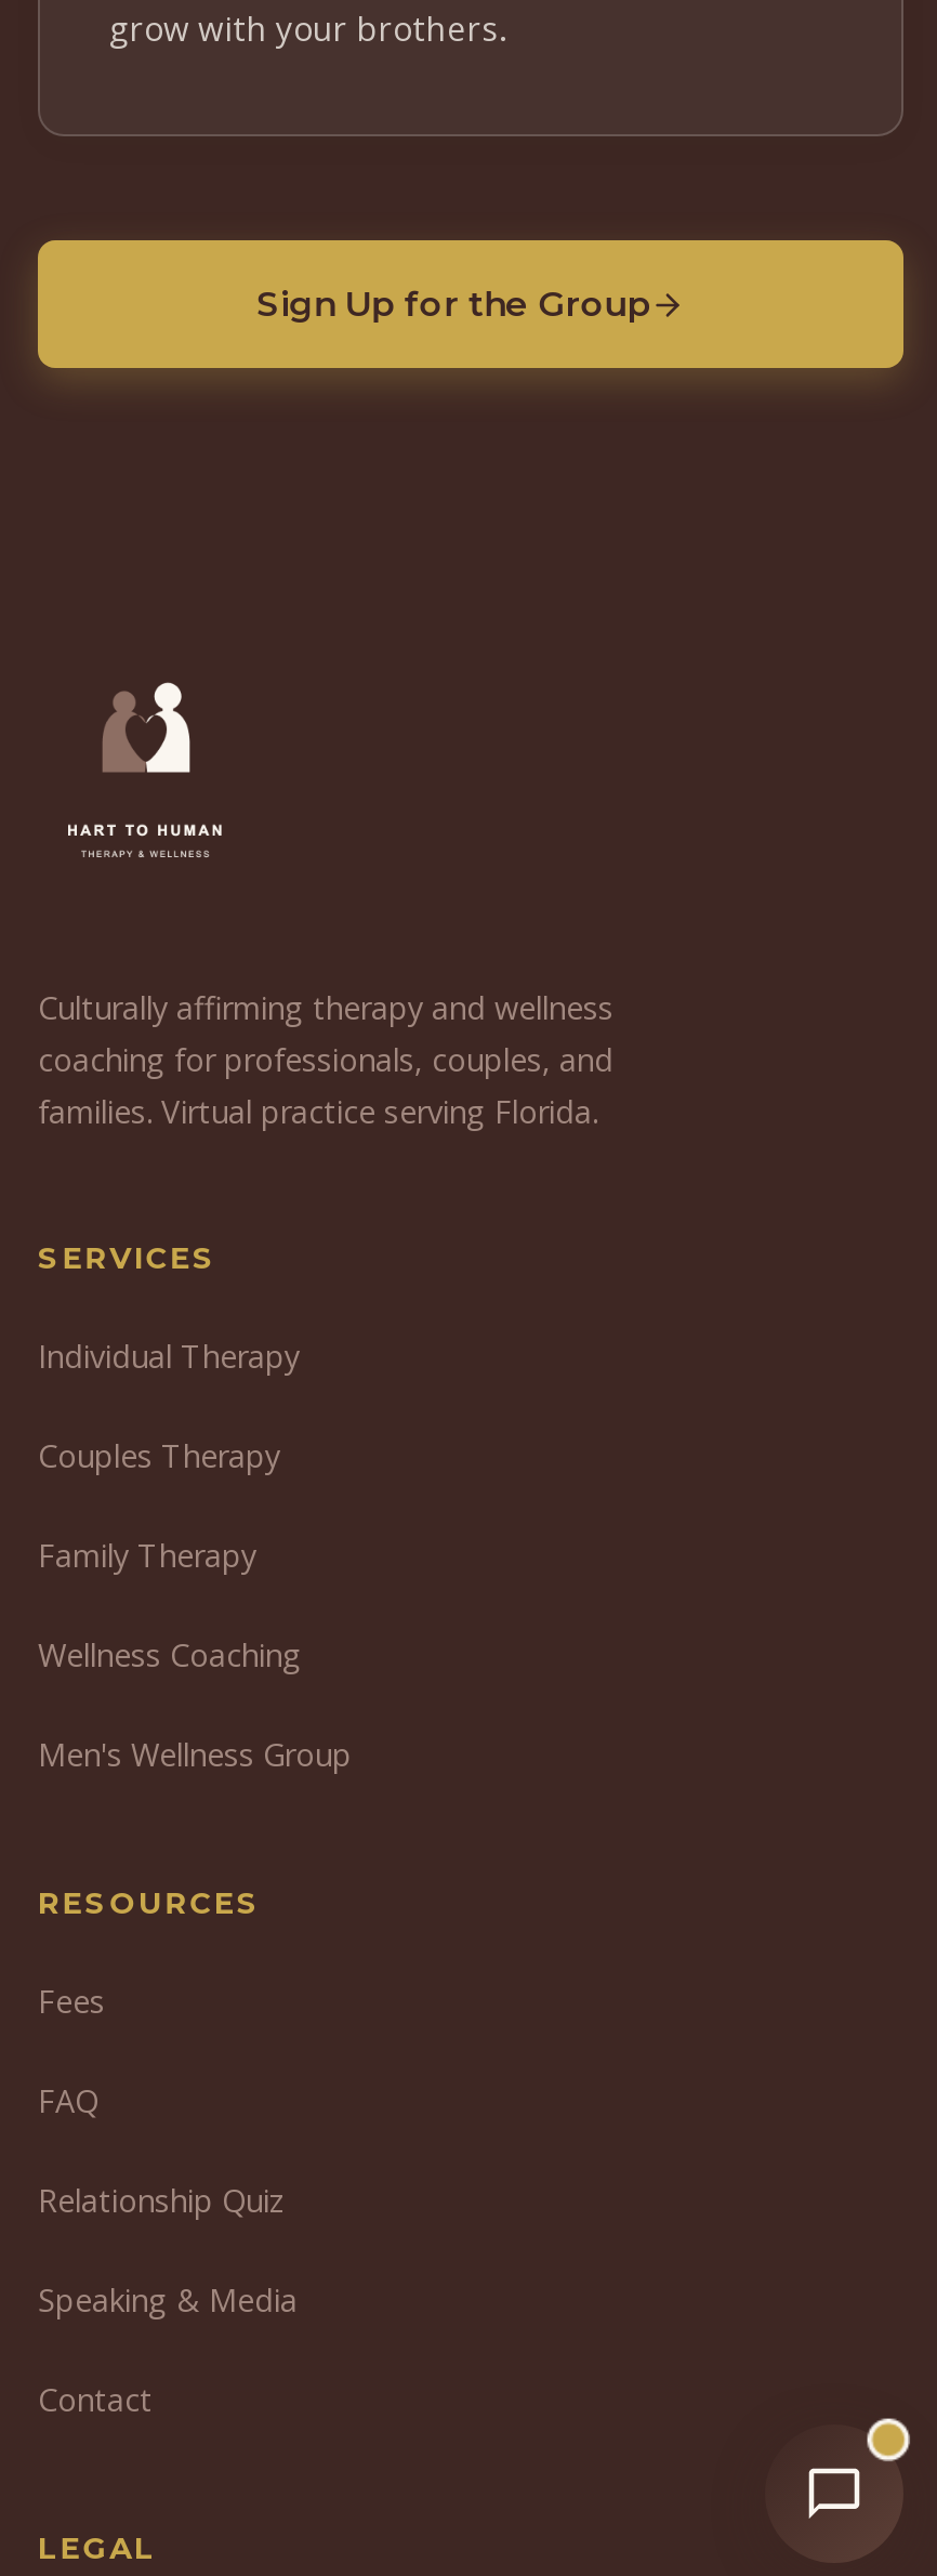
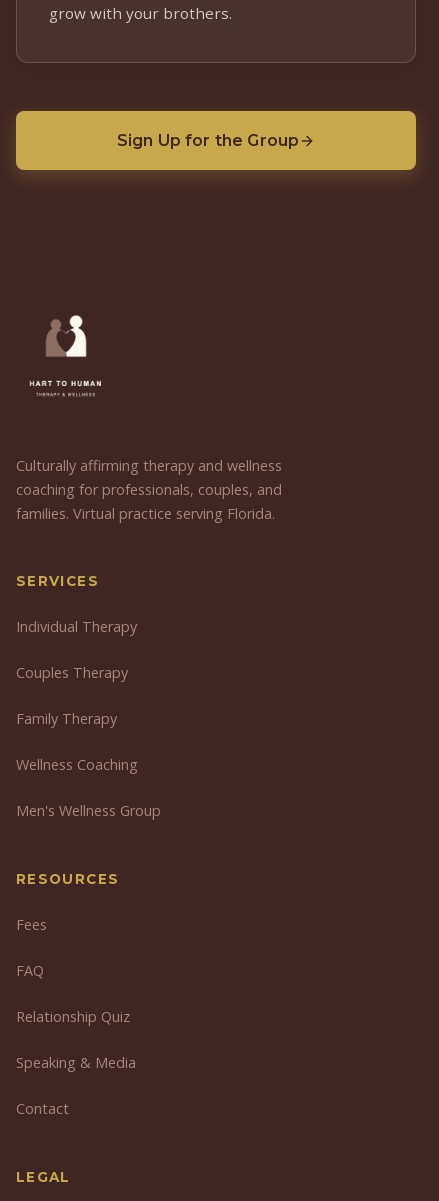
[804,2416,912,2561] [image] -> none

